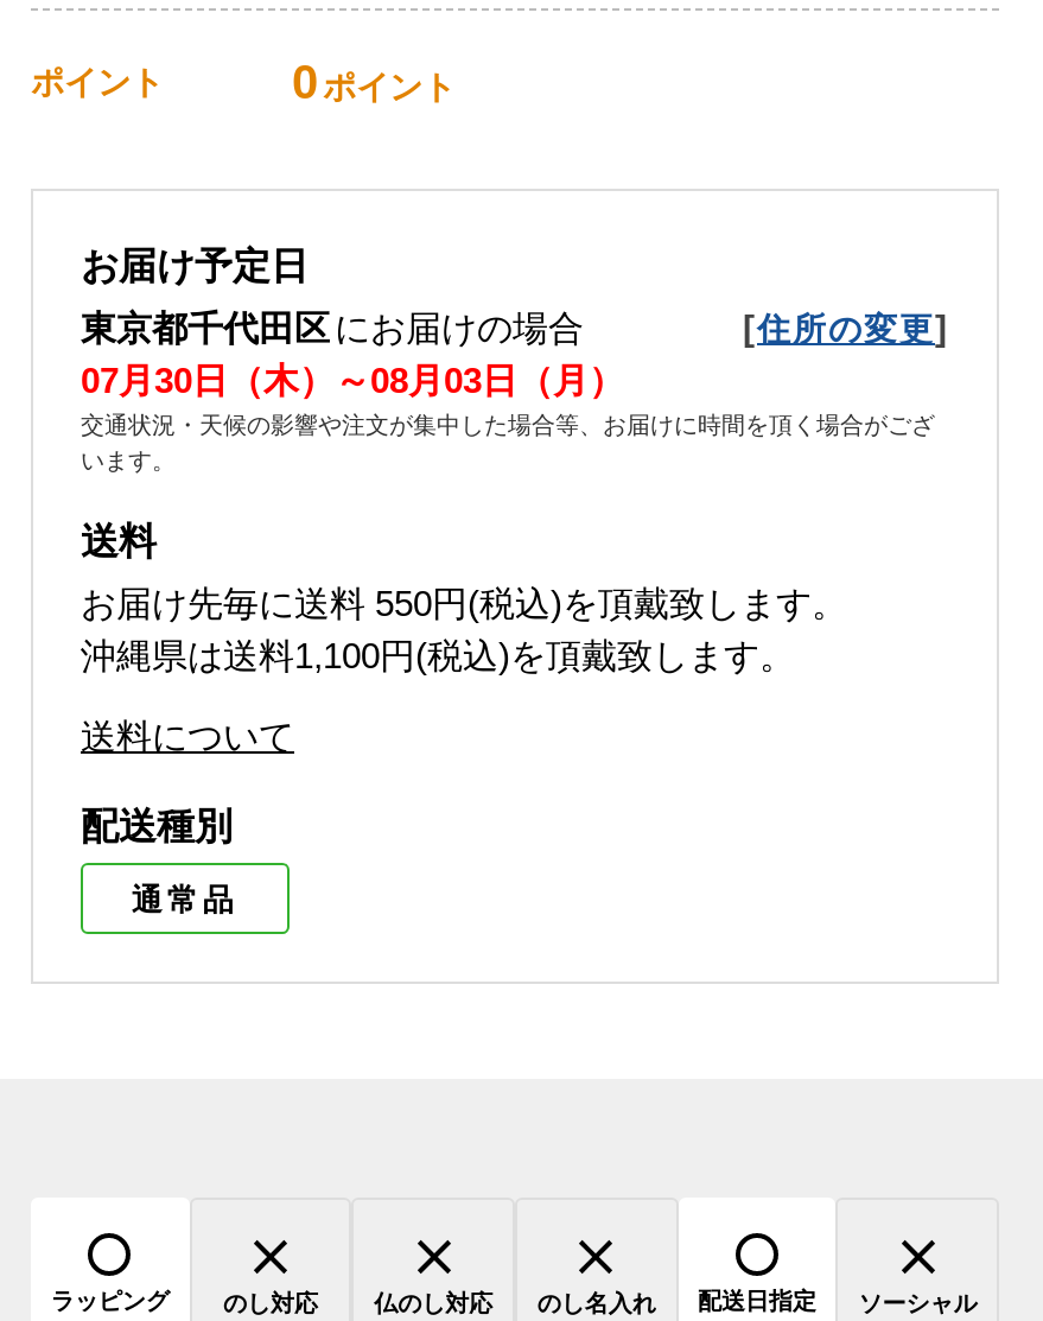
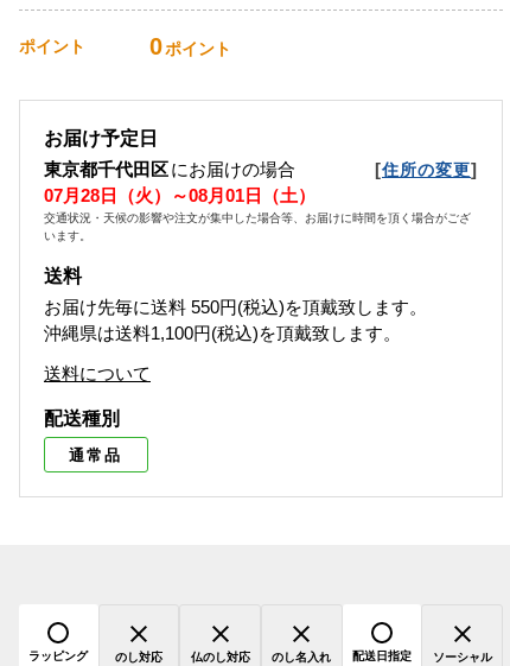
[81,360,624,401] 07月30日（木）～08月03日（月） -> [44,186,315,206] 07月28日（火）～08月01日（土）

